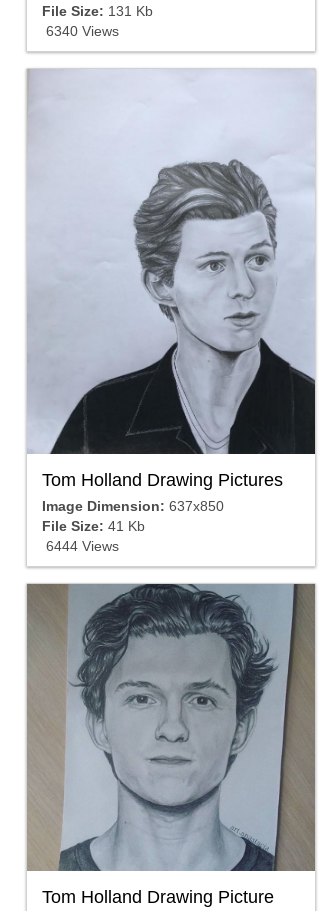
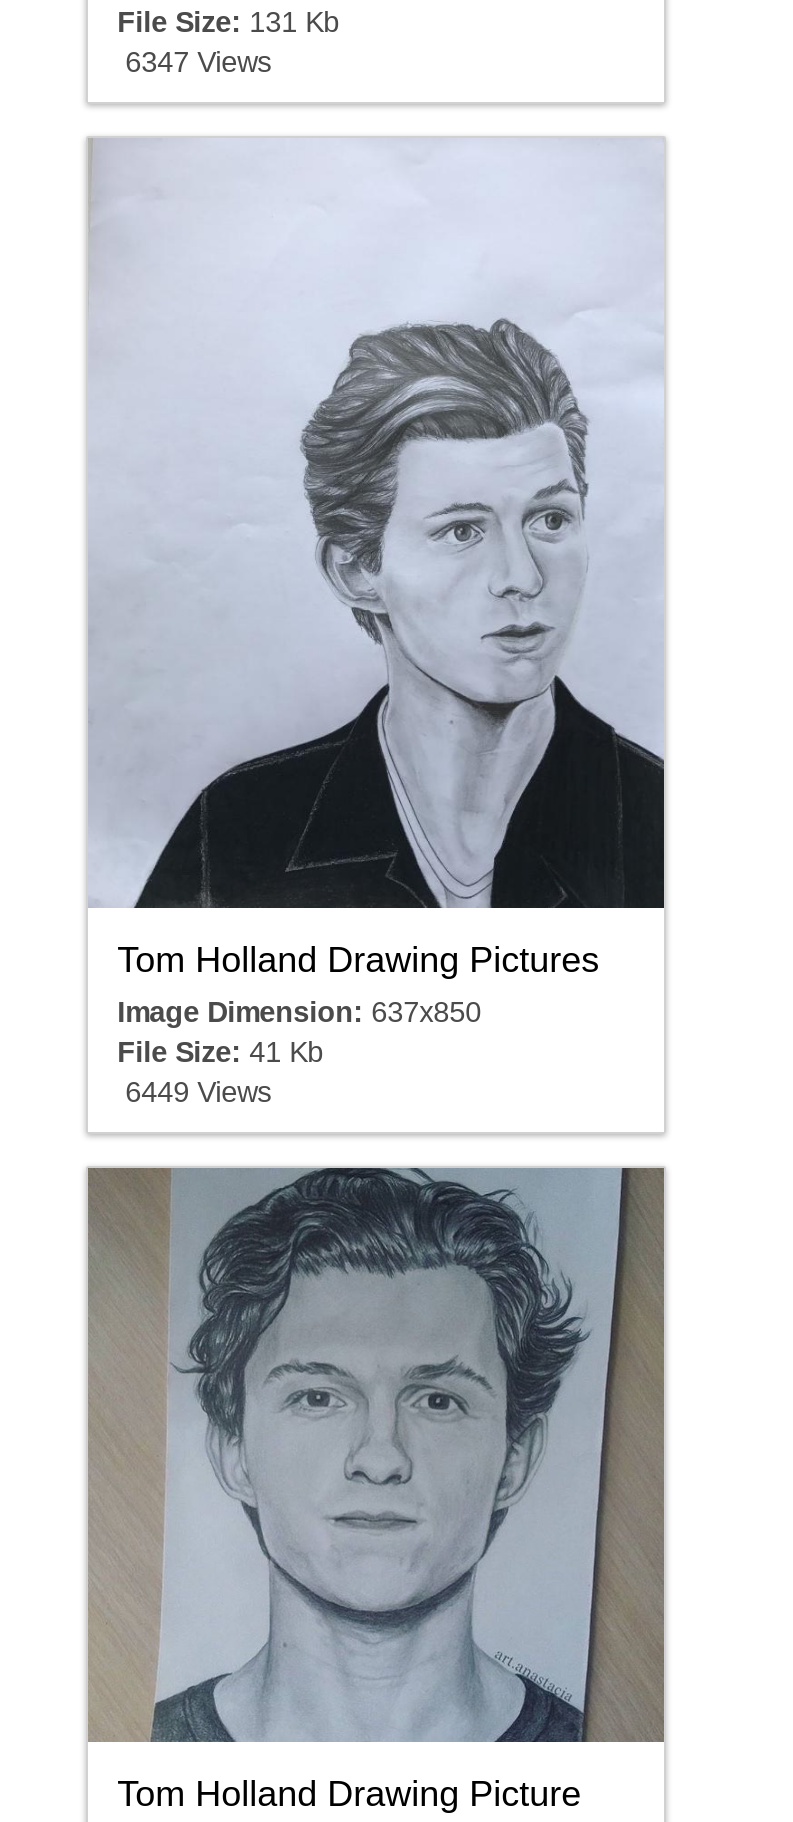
[42,23,119,39] 6340 Views -> [117,46,271,78] 6347 Views
[42,538,119,554] 6444 Views -> [117,1075,271,1107] 6449 Views

